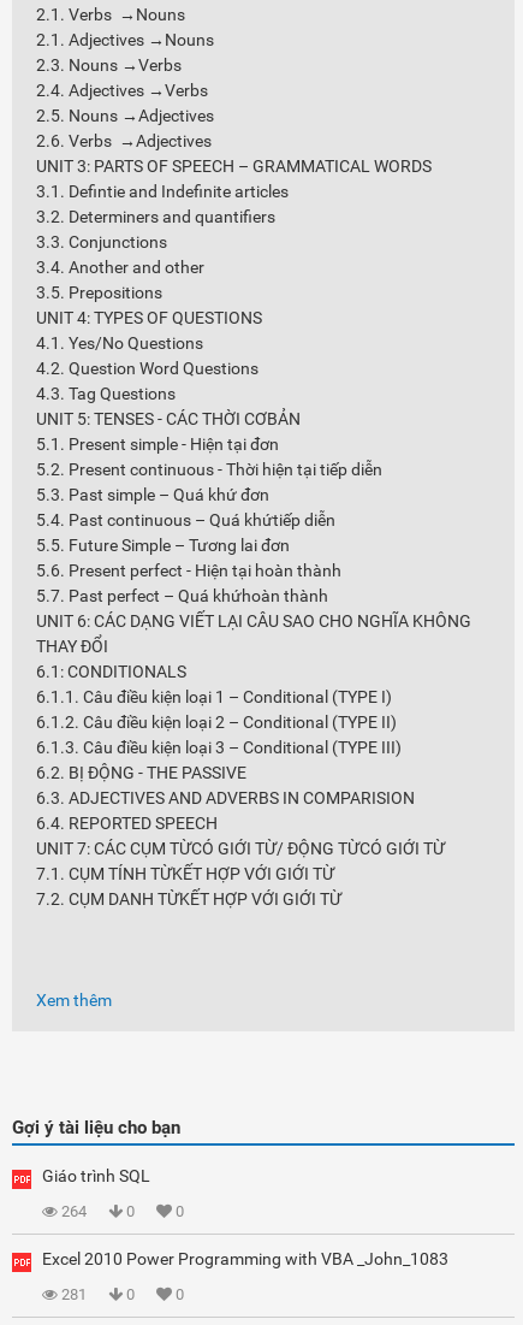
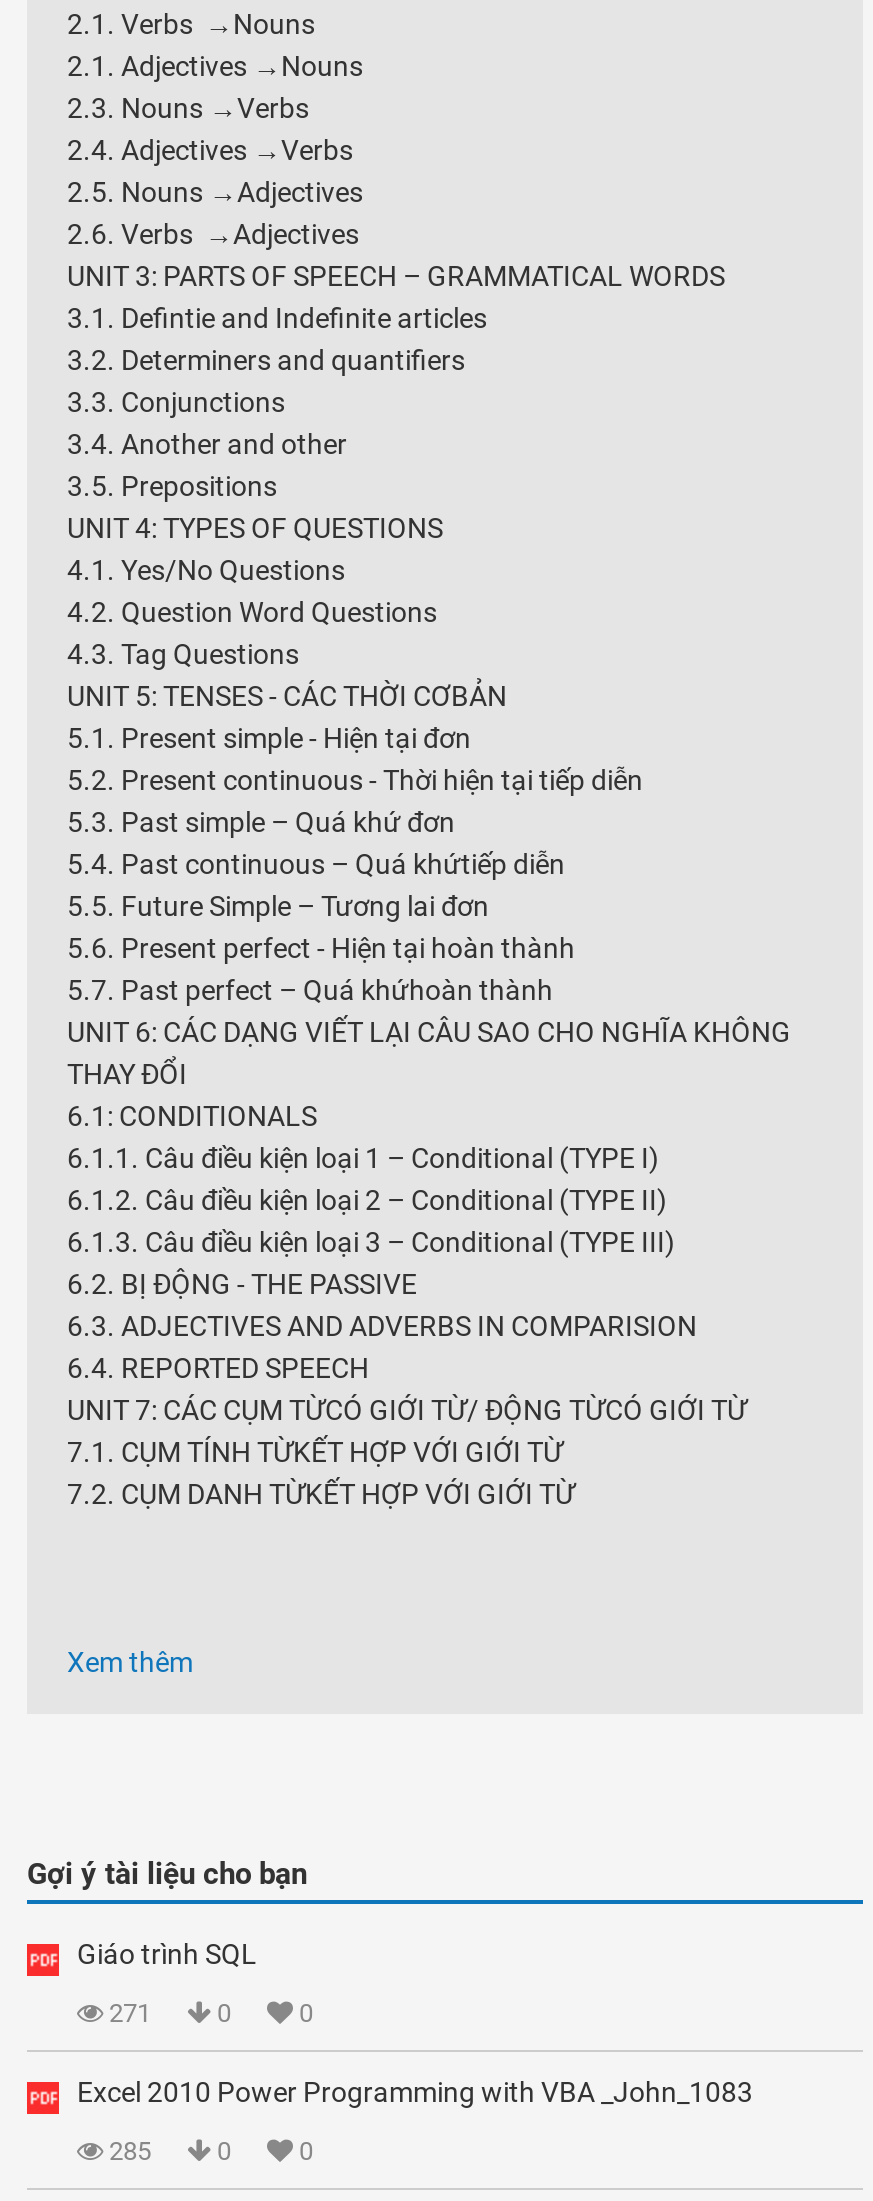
[58,1202,135,1220] 264 0 -> [103,1998,231,2028] 271 0
[58,1285,135,1303] 281 0 -> [103,2136,231,2166] 285 0

